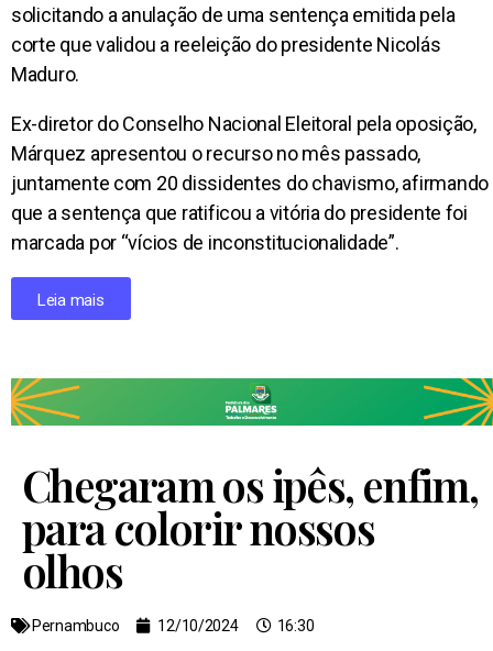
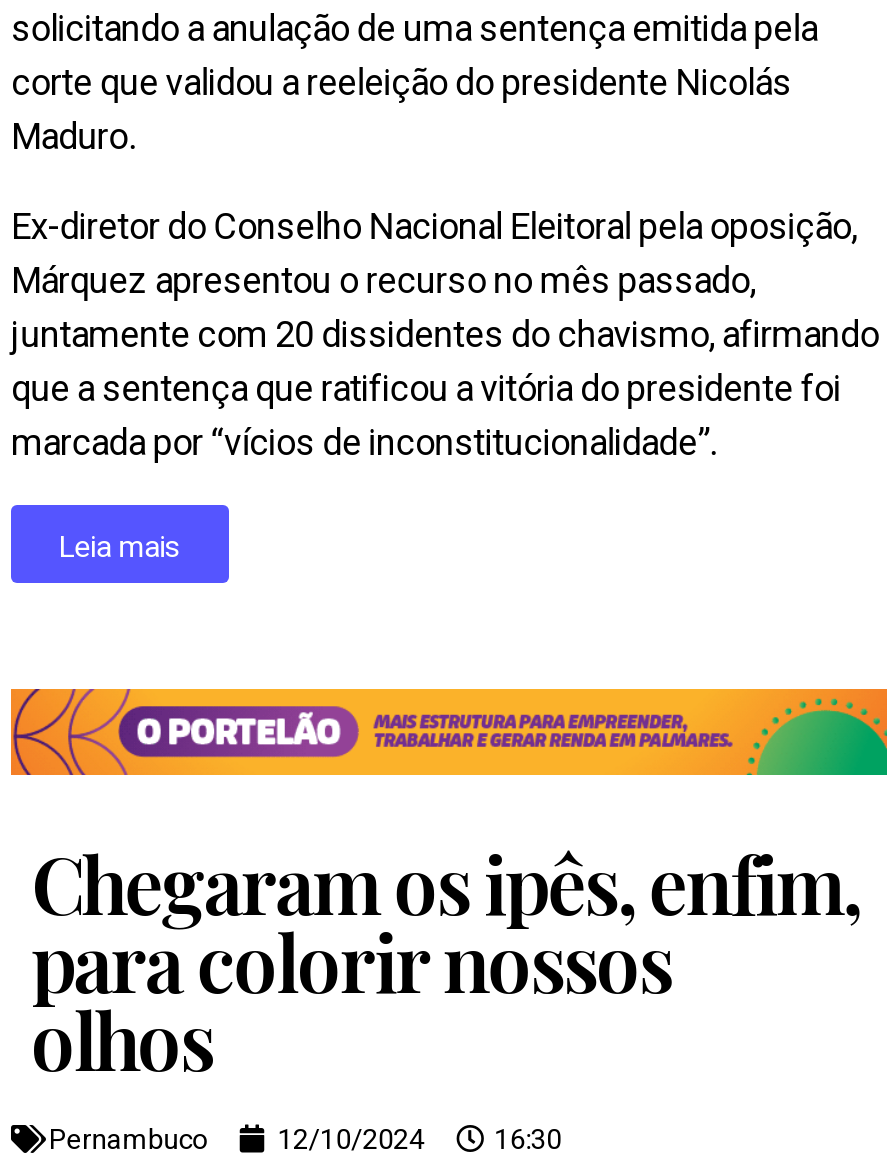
[10,377,490,427] [image] -> [9,686,881,778] [image]

